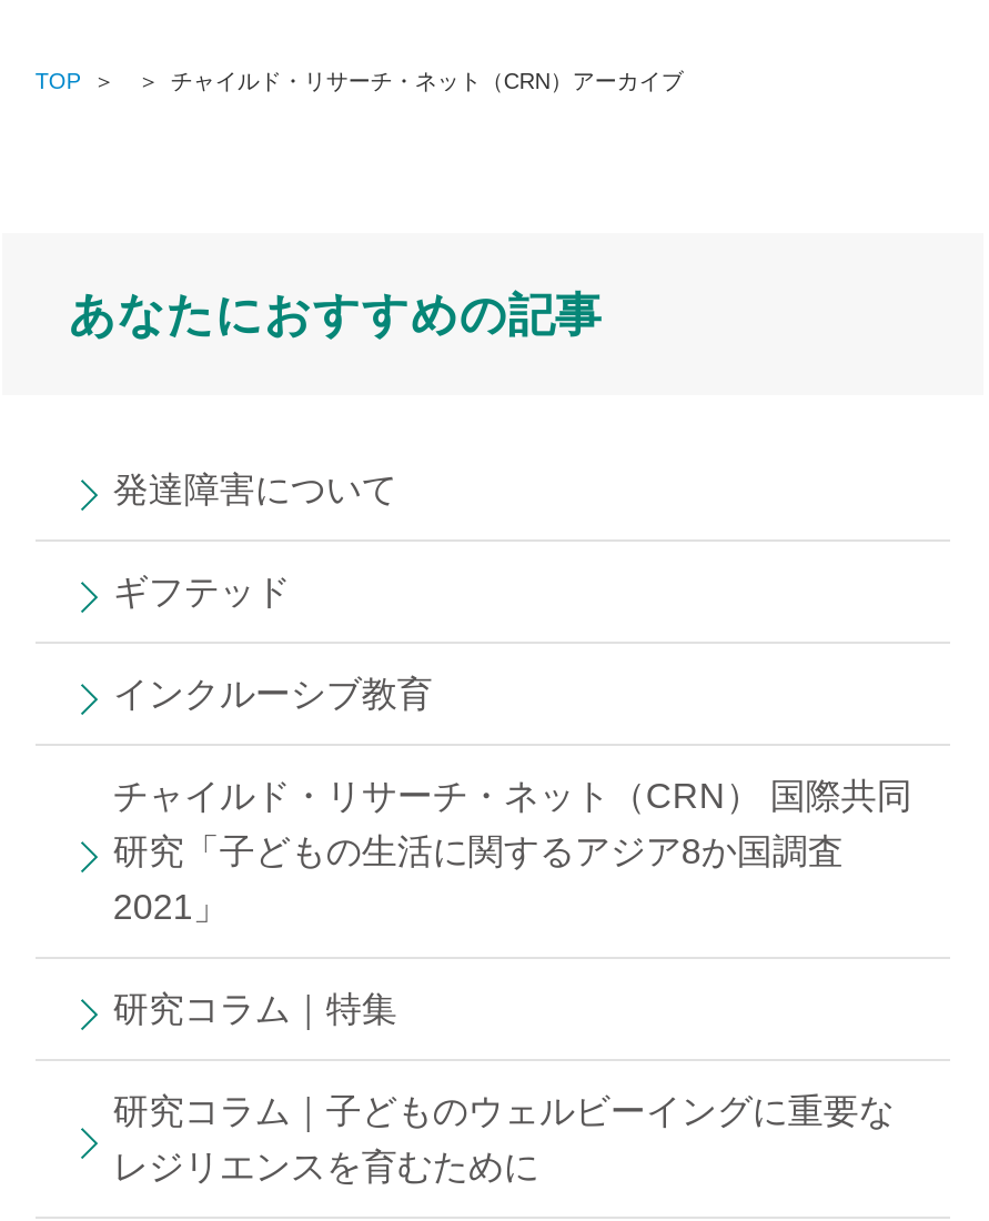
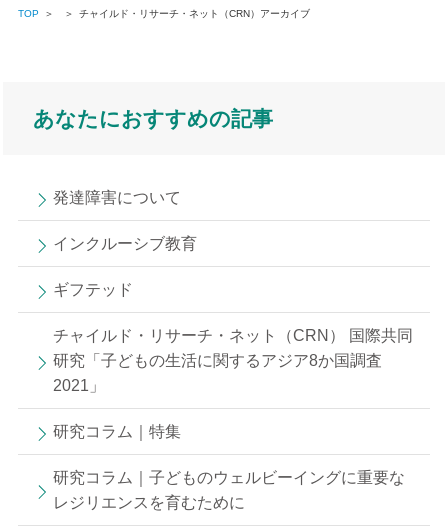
moved [113,573,291,610] -> [53,281,133,298]: ギフテッド
moved [113,675,433,713] -> [53,235,197,252]: インクルーシブ教育

